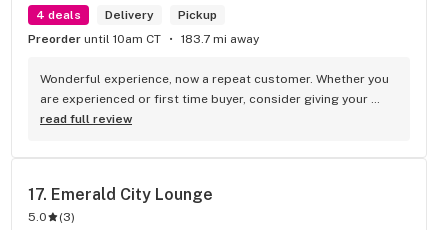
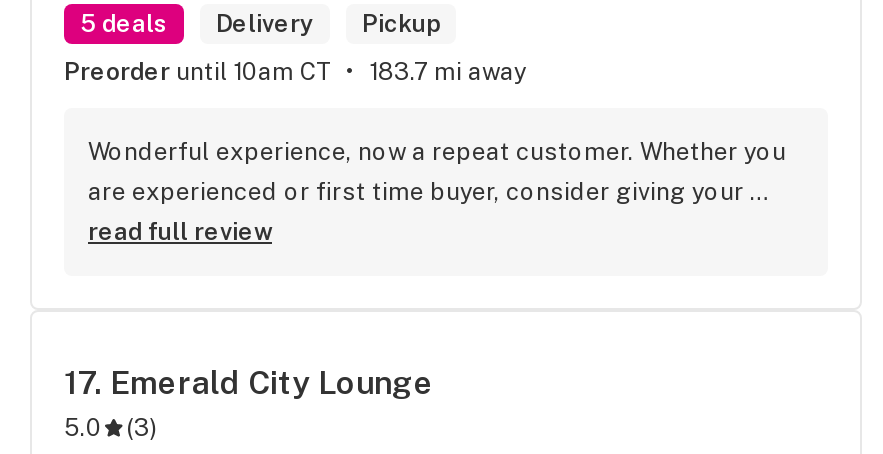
[36,8,217,22] 4 deals Delivery Pickup -> [80,10,440,38] 5 deals Delivery Pickup

